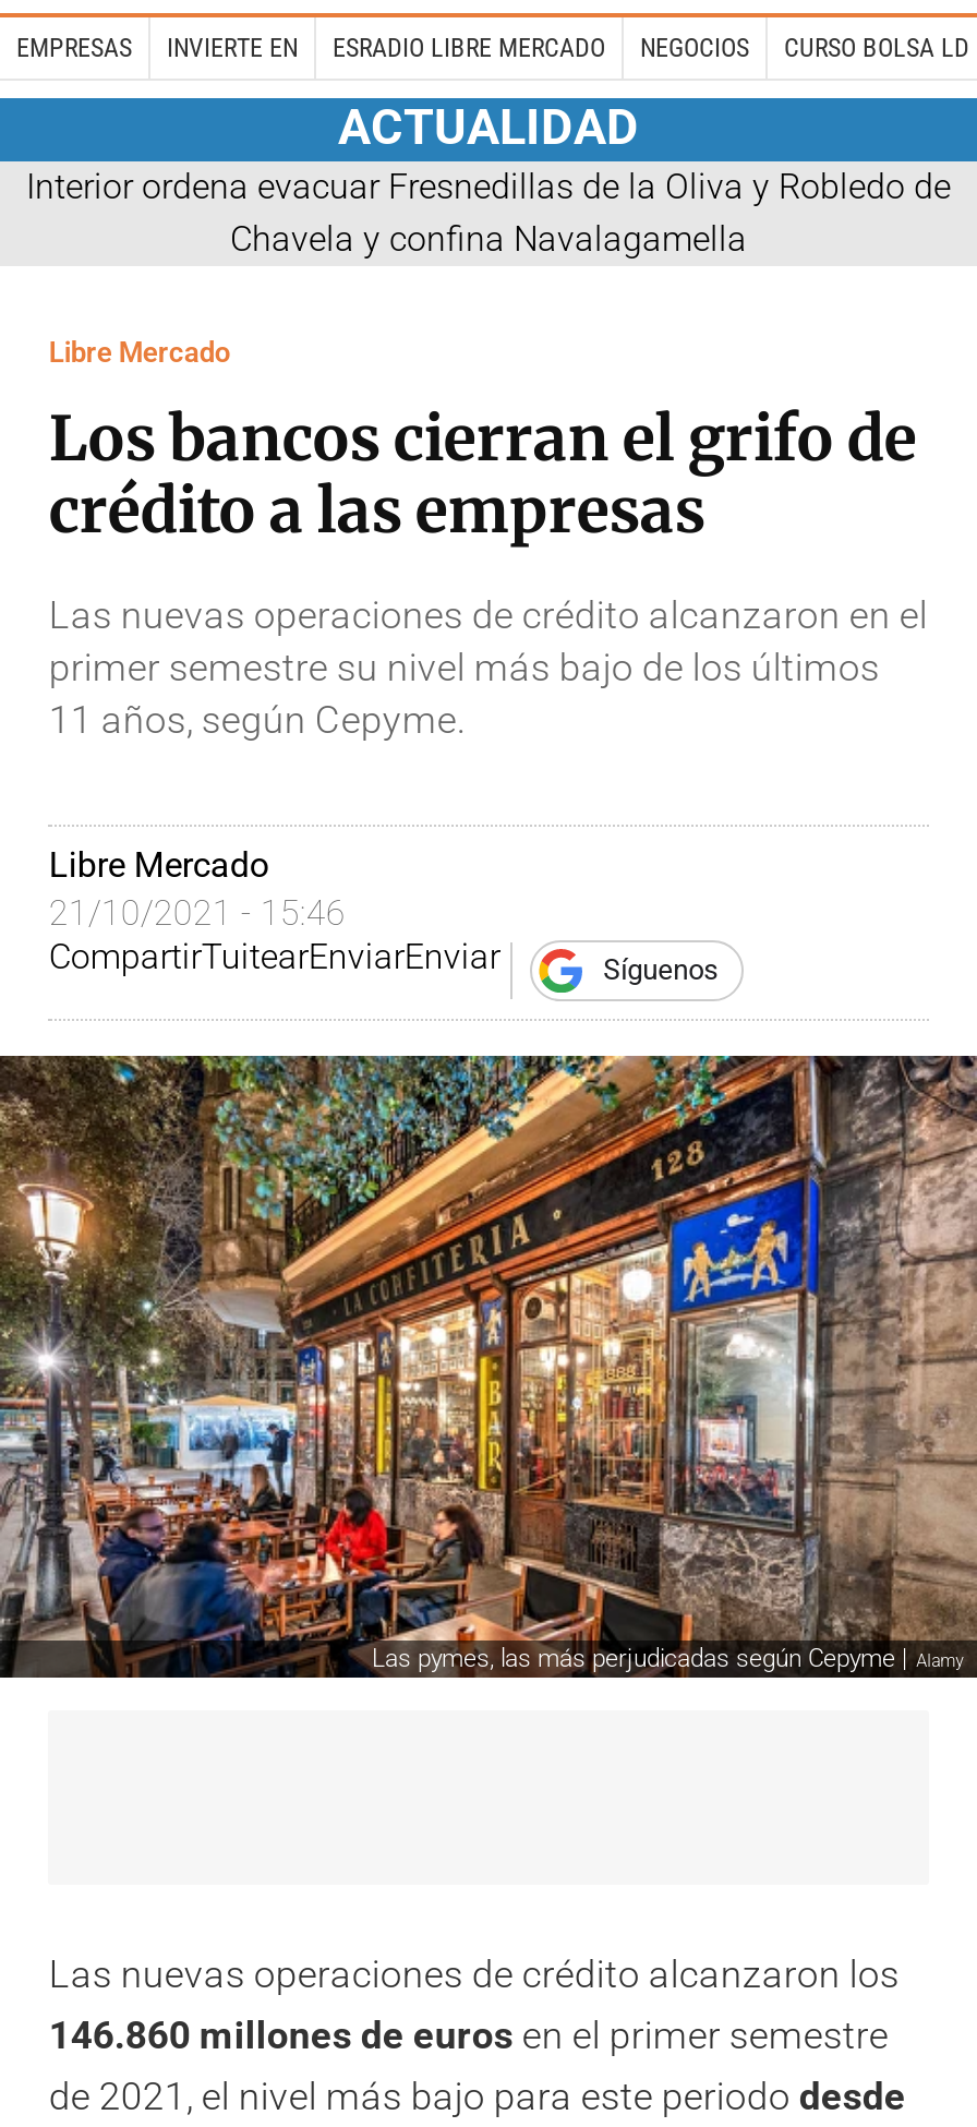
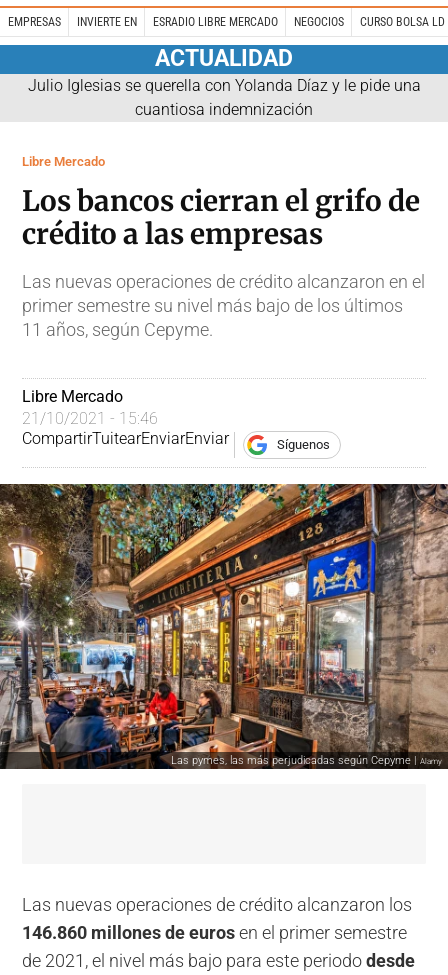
[26,165,951,259] Interior ordena evacuar Fresnedillas de la Oliva y Robledo de | Chavela y confina Navalagamella -> [27,76,420,119] Julio Iglesias se querella con Yolanda Díaz y le pide una | cuantiosa indemnización

